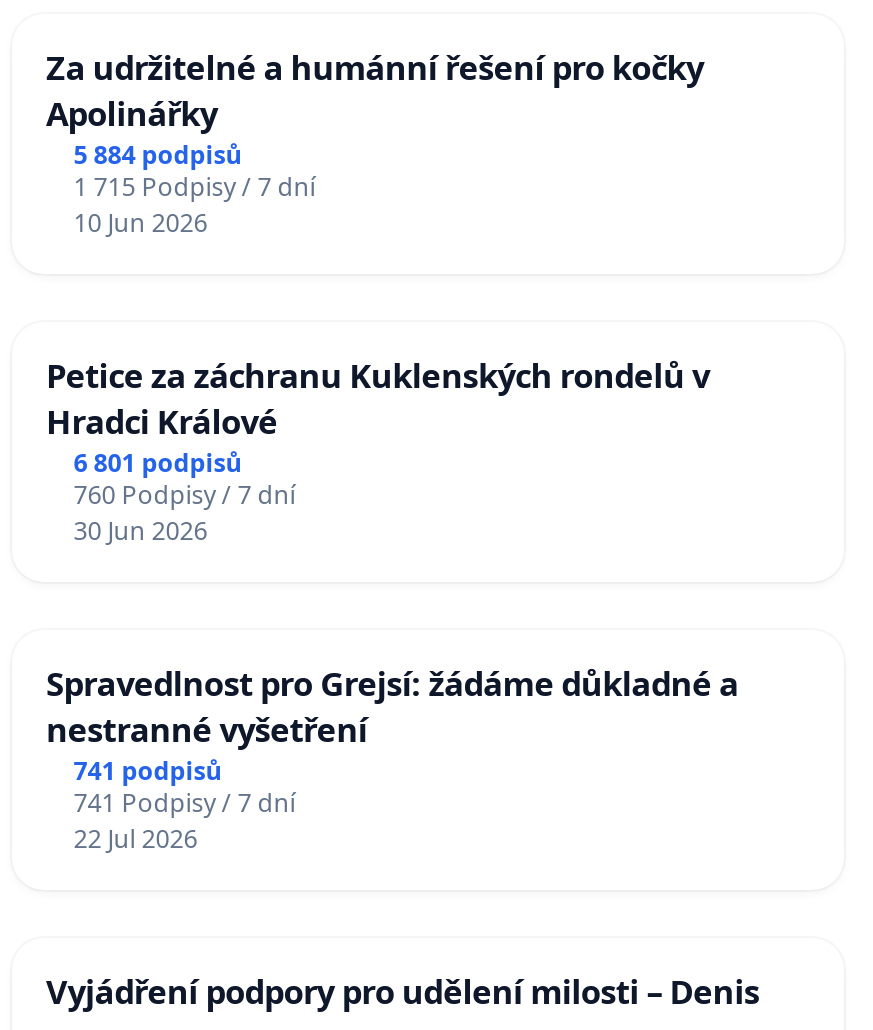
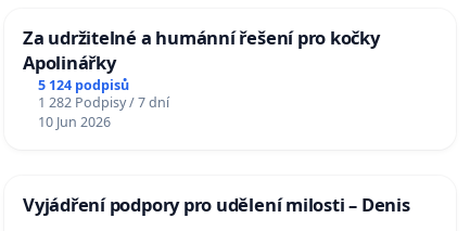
[74,138,242,172] 5 884 podpisů -> [38,76,129,94] 5 124 podpisů
[74,170,316,204] 1 715 Podpisy / 7 dní -> [38,93,169,112] 1 282 Podpisy / 7 dní
[46,352,739,855] Petice za záchranu Kuklenských rondelů v | Hradci Králové | 6 801 podpisů | 760 Podpisy / 7 dní | 30 Jun 2026 | Spravedlnost pro Grejsí: žádáme důkladné a | nestranné vyšetření | 741 podpisů | 741 Podpisy / 7 dní | 22 Jul 2026 -> none

